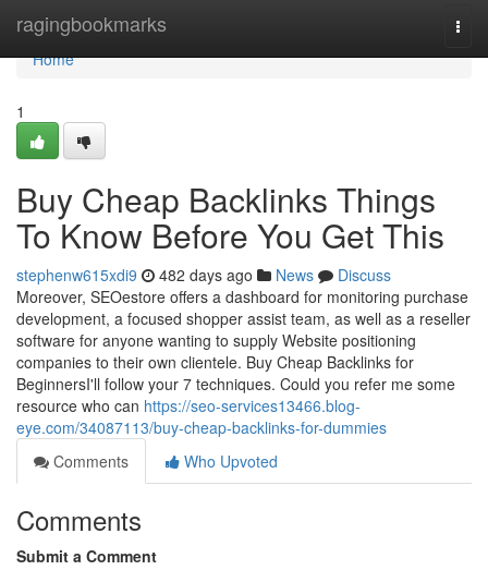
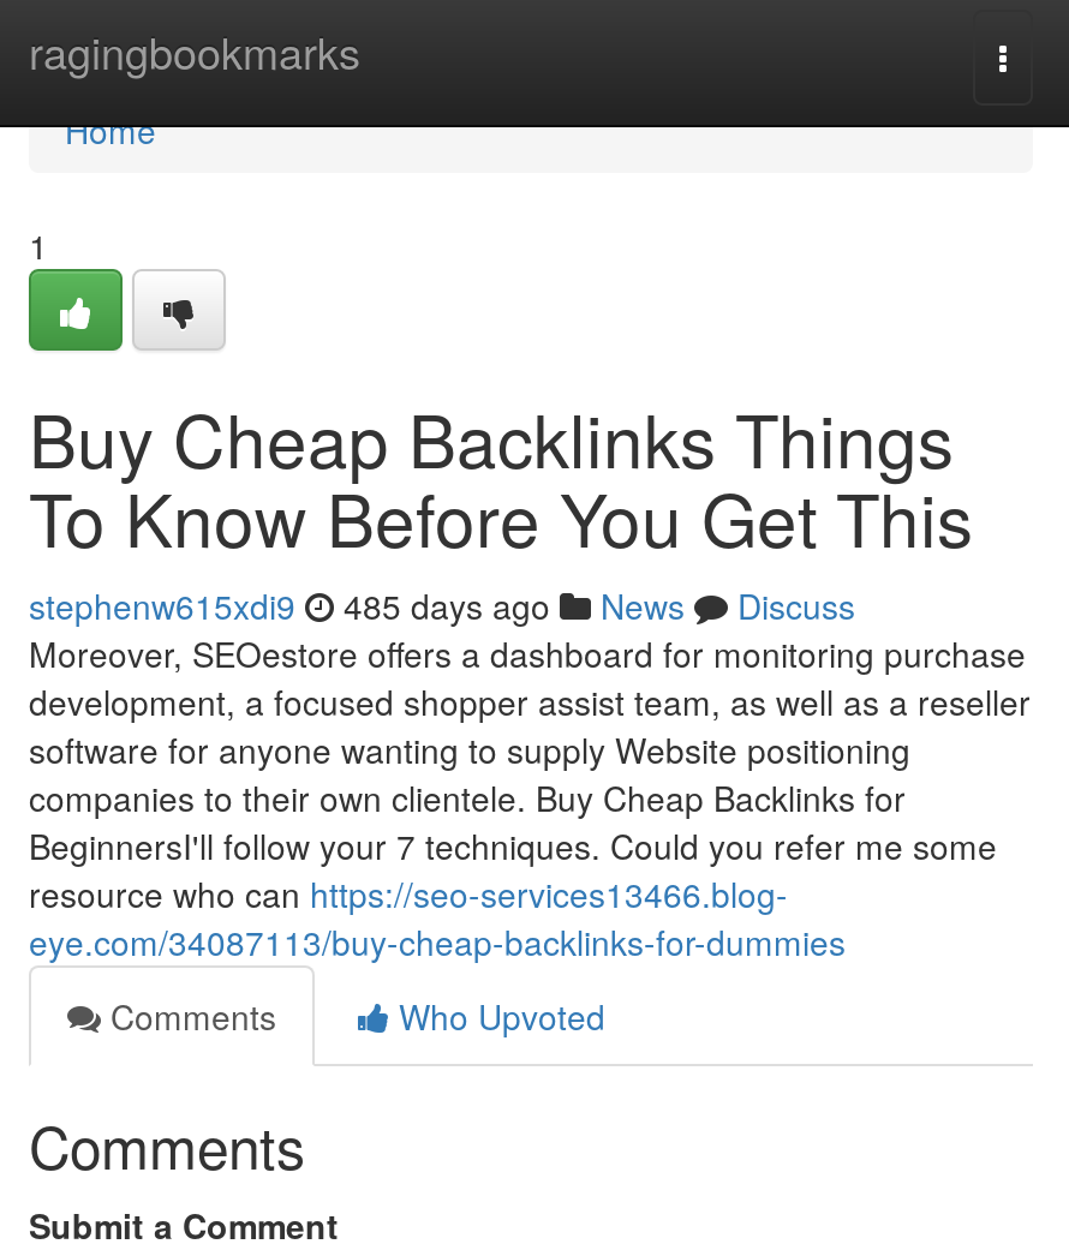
[16,264,391,286] stephenw615xdi9 482 days ago News Discuss -> [29,581,855,629] stephenw615xdi9 485 days ago News Discuss

